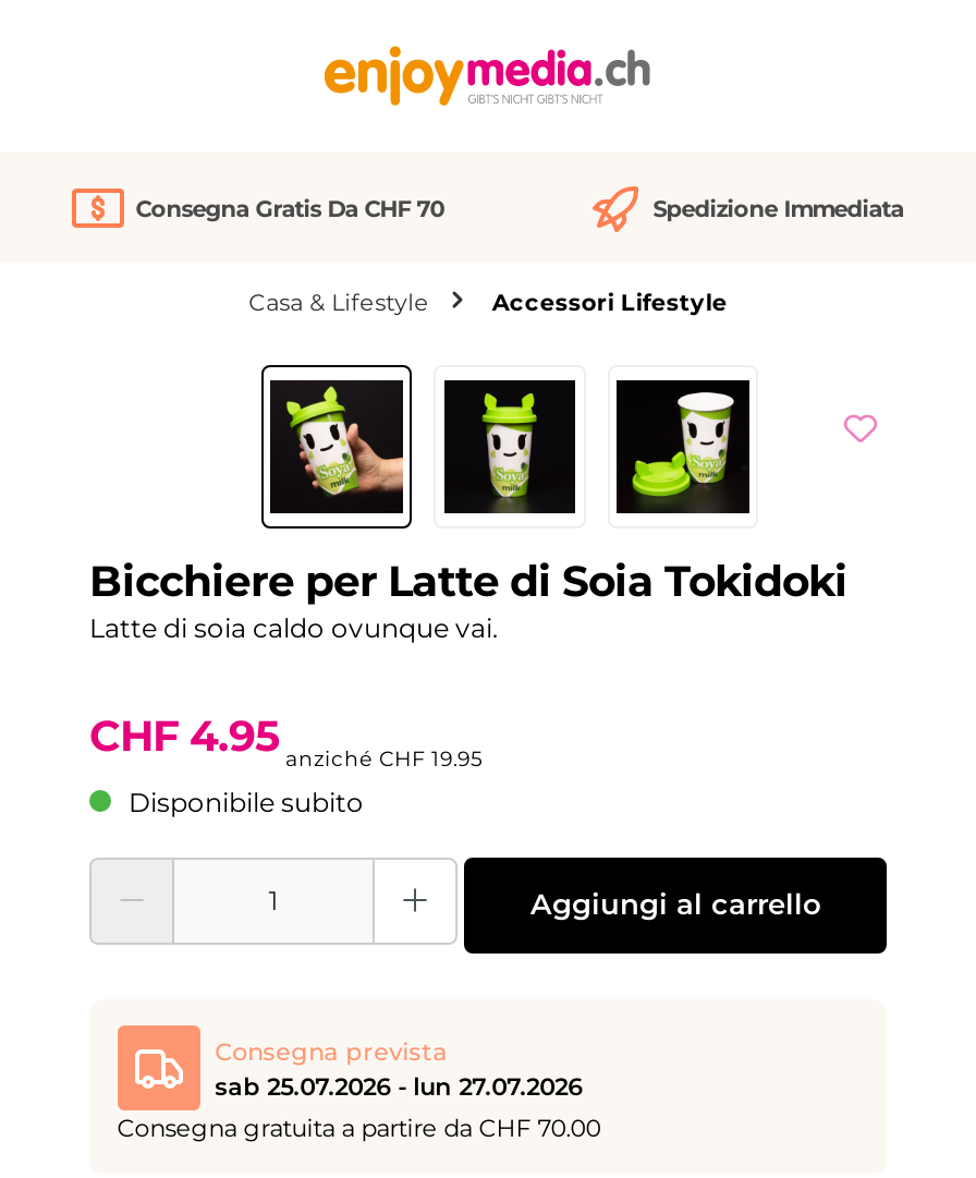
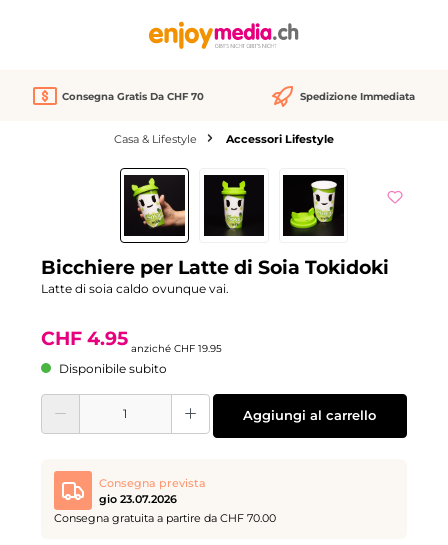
[215,1070,583,1101] sab 25.07.2026 - lun 27.07.2026 -> [99,492,177,506] gio 23.07.2026

